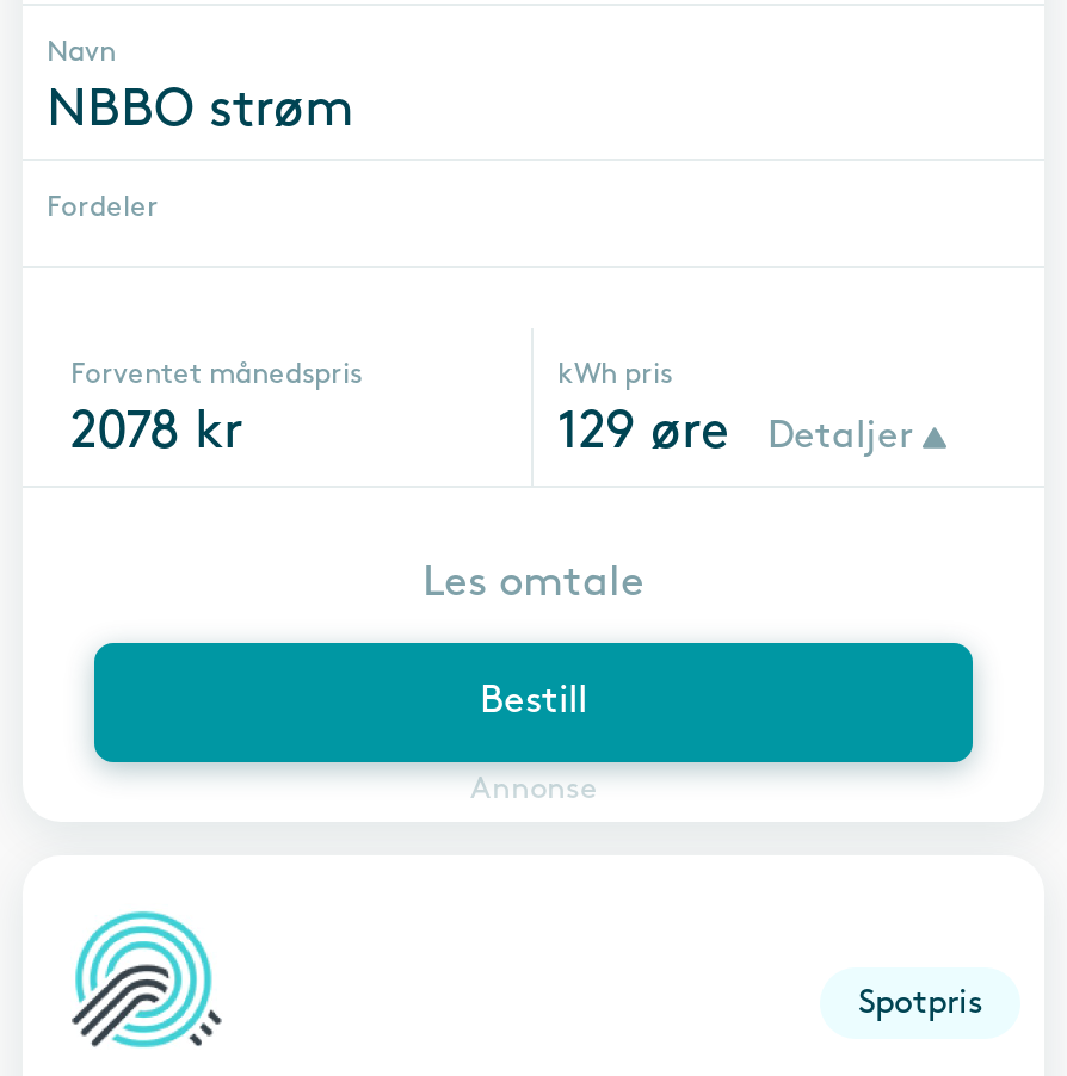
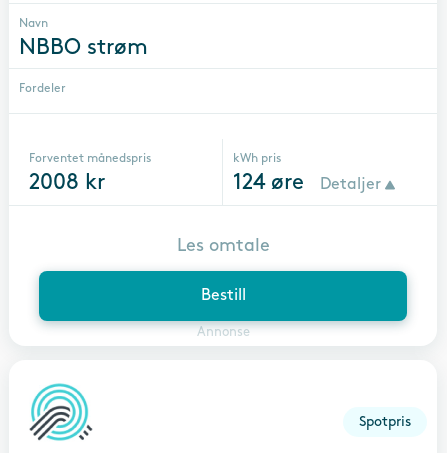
[70,407,242,457] 2078 kr -> [29,172,105,193] 2008 kr
[557,407,923,457] 129 øre Detaljer -> [233,172,385,193] 124 øre Detaljer

